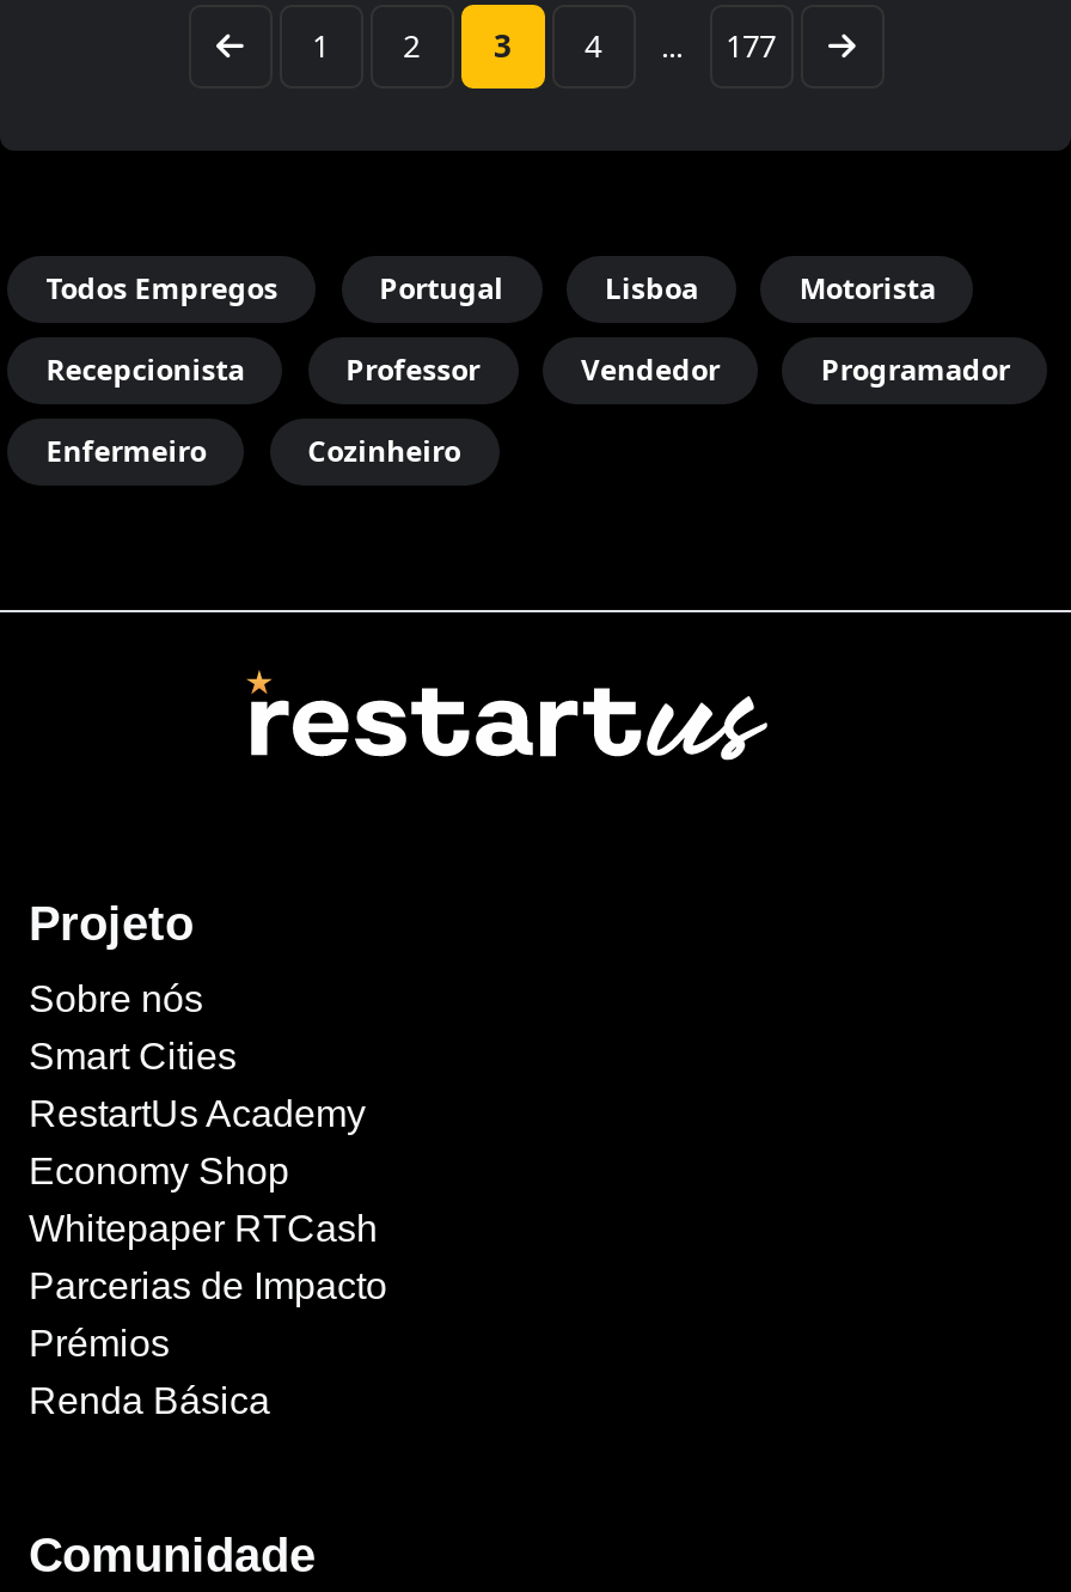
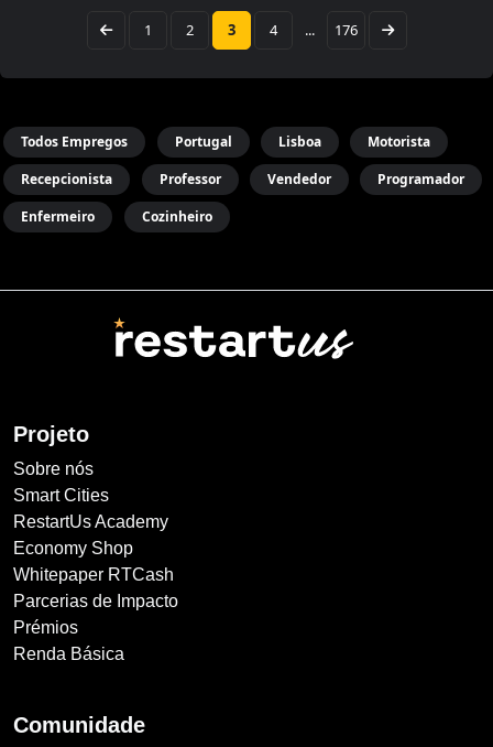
[726,25,776,68] 177 -> [334,20,357,40] 176

